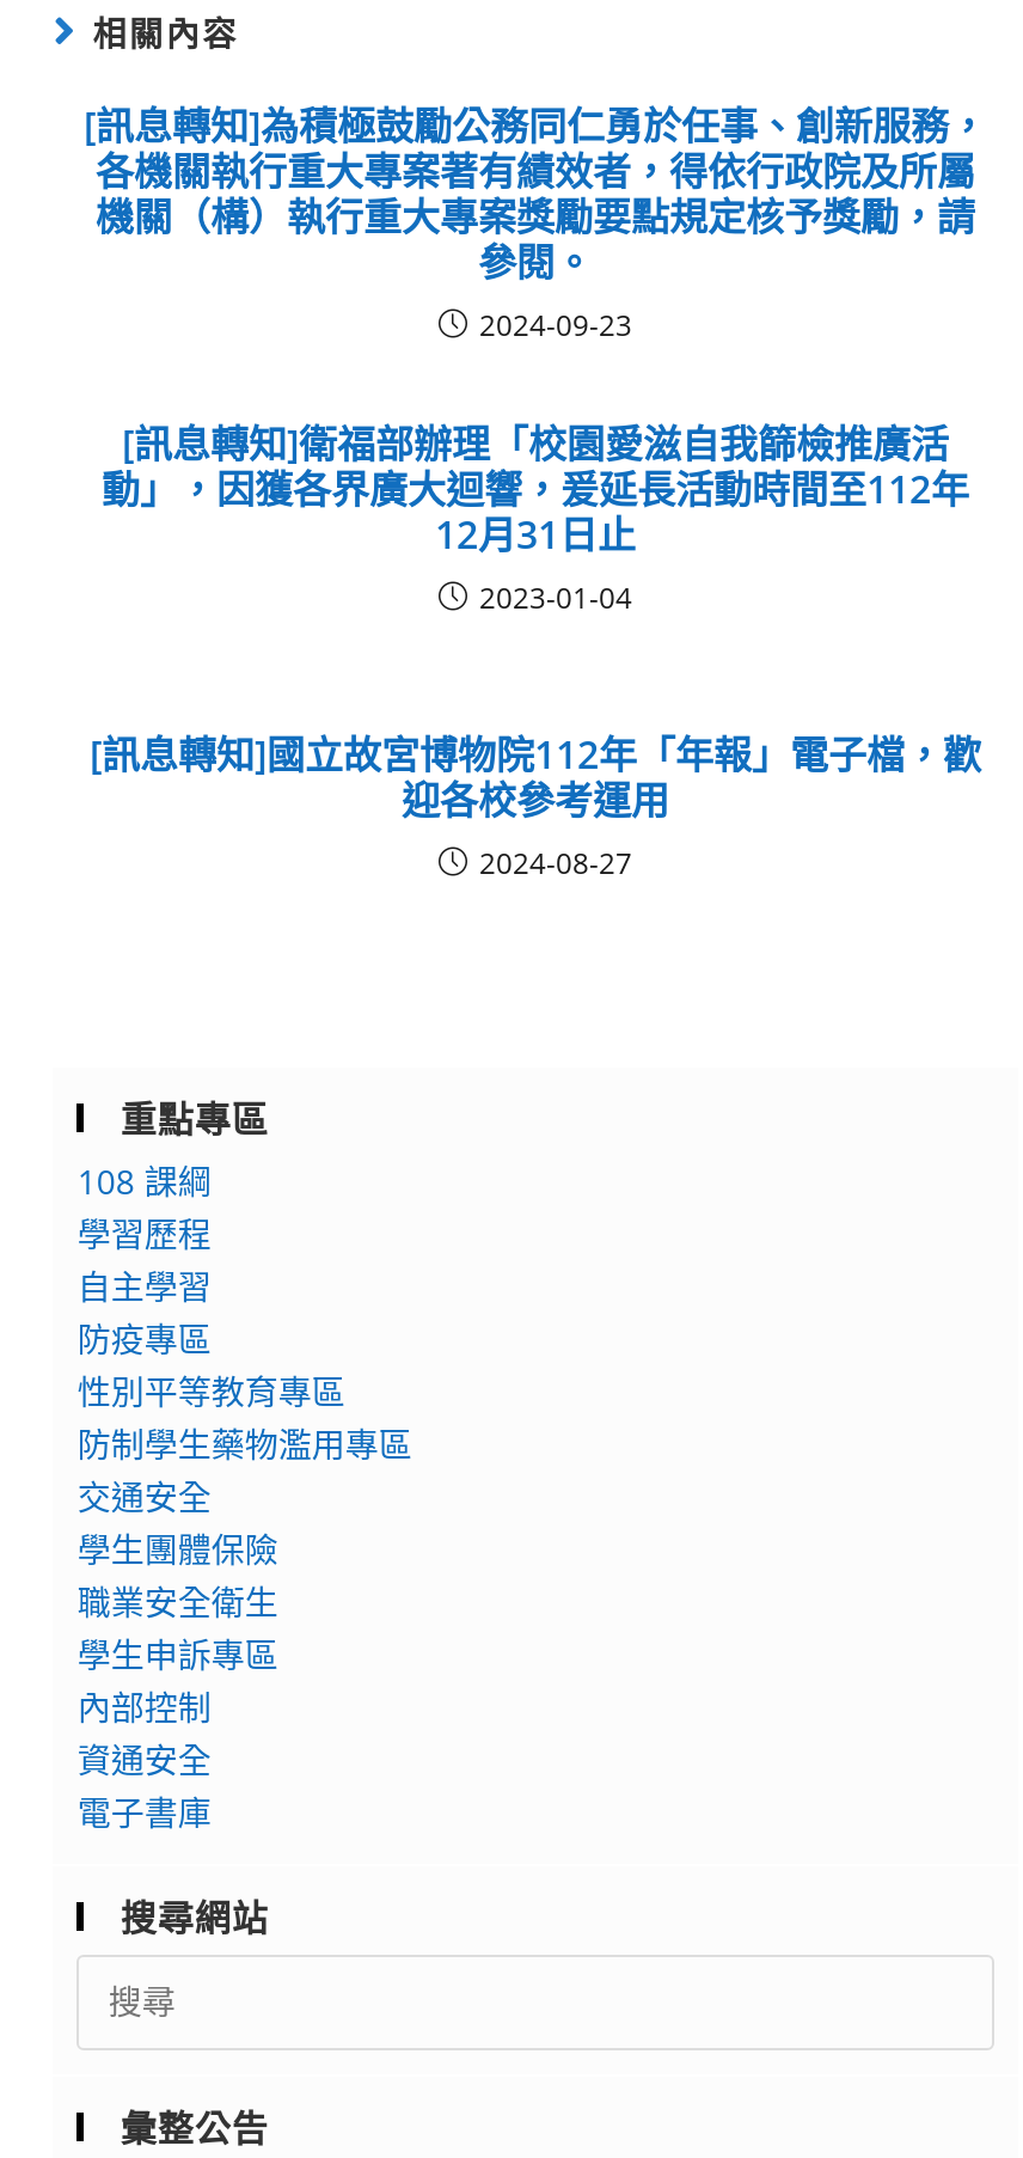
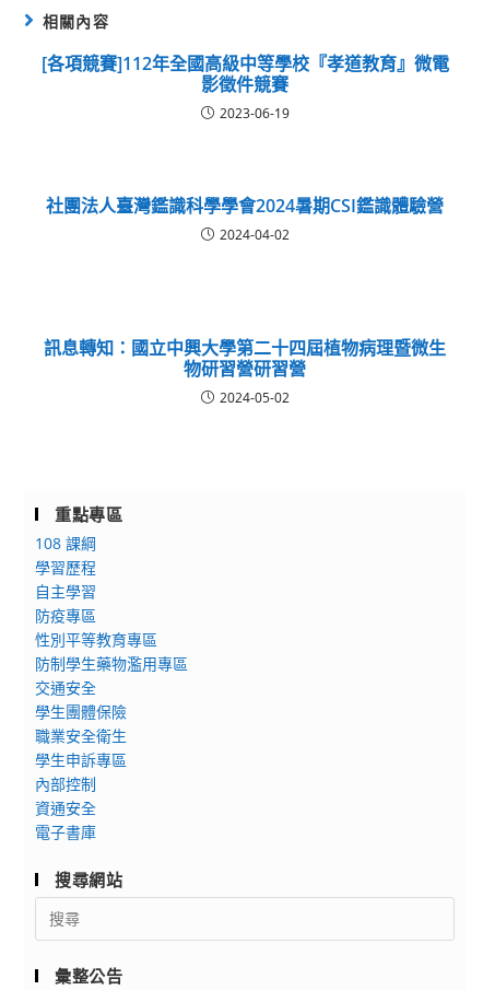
[84,98,987,344] [訊息轉知]為積極鼓勵公務同仁勇於任事、創新服務， | 各機關執行重大專案著有績效者，得依行政院及所屬 | 機關（構）執行重大專案獎勵要點規定核予獎勵，請 | 參閱。 | 2024-09-23 -> [41,51,449,122] [各項競賽]112年全國高級中等學校『孝道教育』微電 | 影徵件競賽 | 2023-06-19
[102,416,969,617] [訊息轉知]衛福部辦理「校園愛滋自我篩檢推廣活 | 動」，因獲各界廣大迴響，爰延長活動時間至112年 | 12月31日止 | 2023-01-04 -> [46,193,444,243] 社團法人臺灣鑑識科學學會2024暑期CSI鑑識體驗營 | 2024-04-02
[90,727,981,882] [訊息轉知]國立故宮博物院112年「年報」電子檔，歡 | 迎各校參考運用 | 2024-08-27 -> [44,335,446,406] 訊息轉知：國立中興大學第二十四屆植物病理暨微生 | 物研習營研習營 | 2024-05-02

